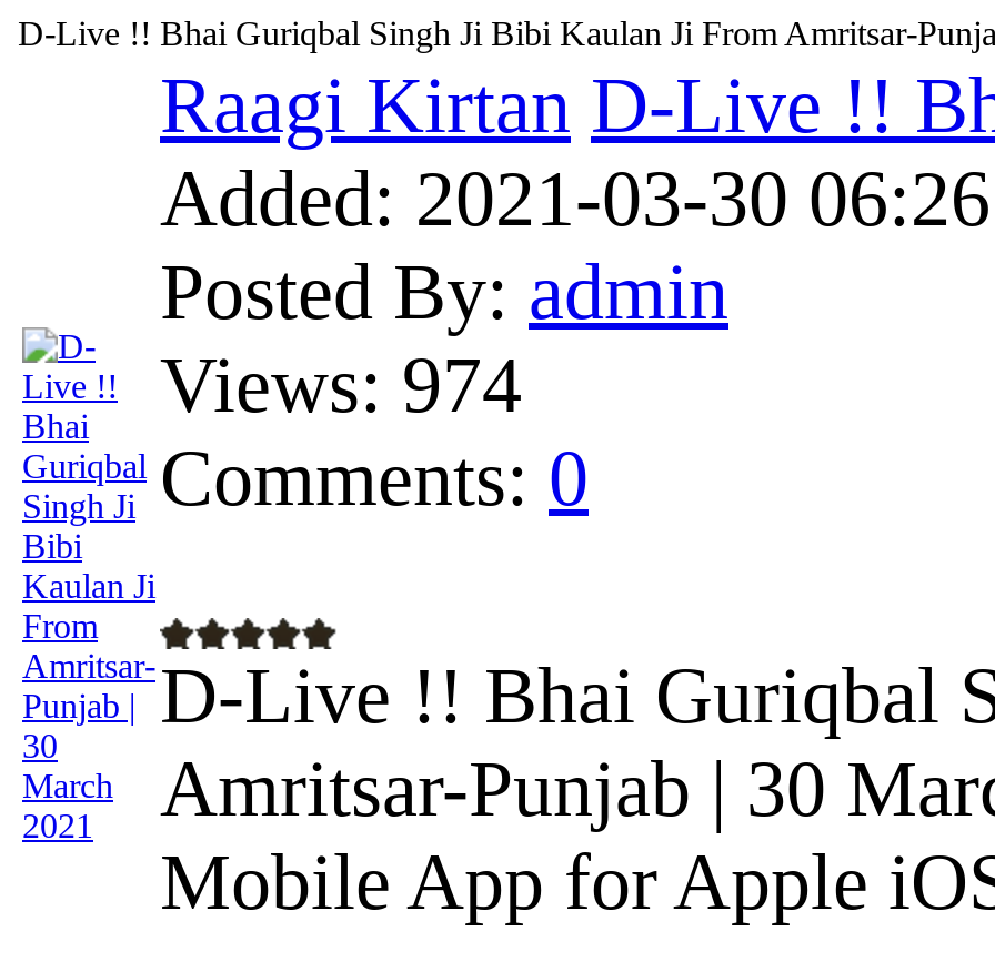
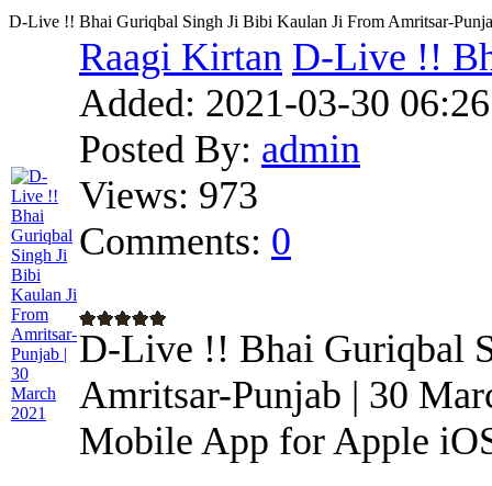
[160,341,522,429] Views: 974 -> [79,173,258,217] Views: 973

